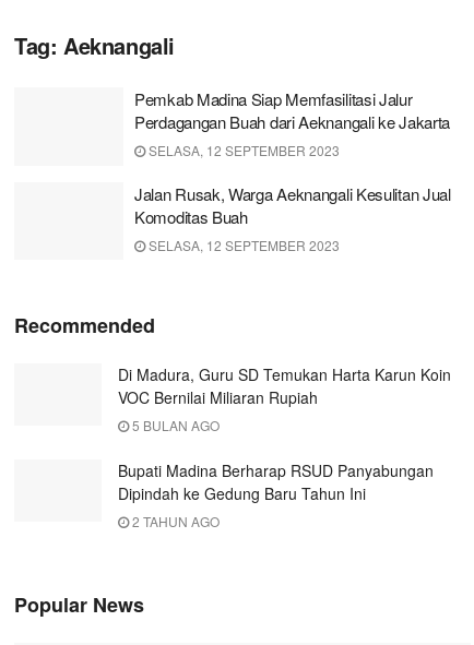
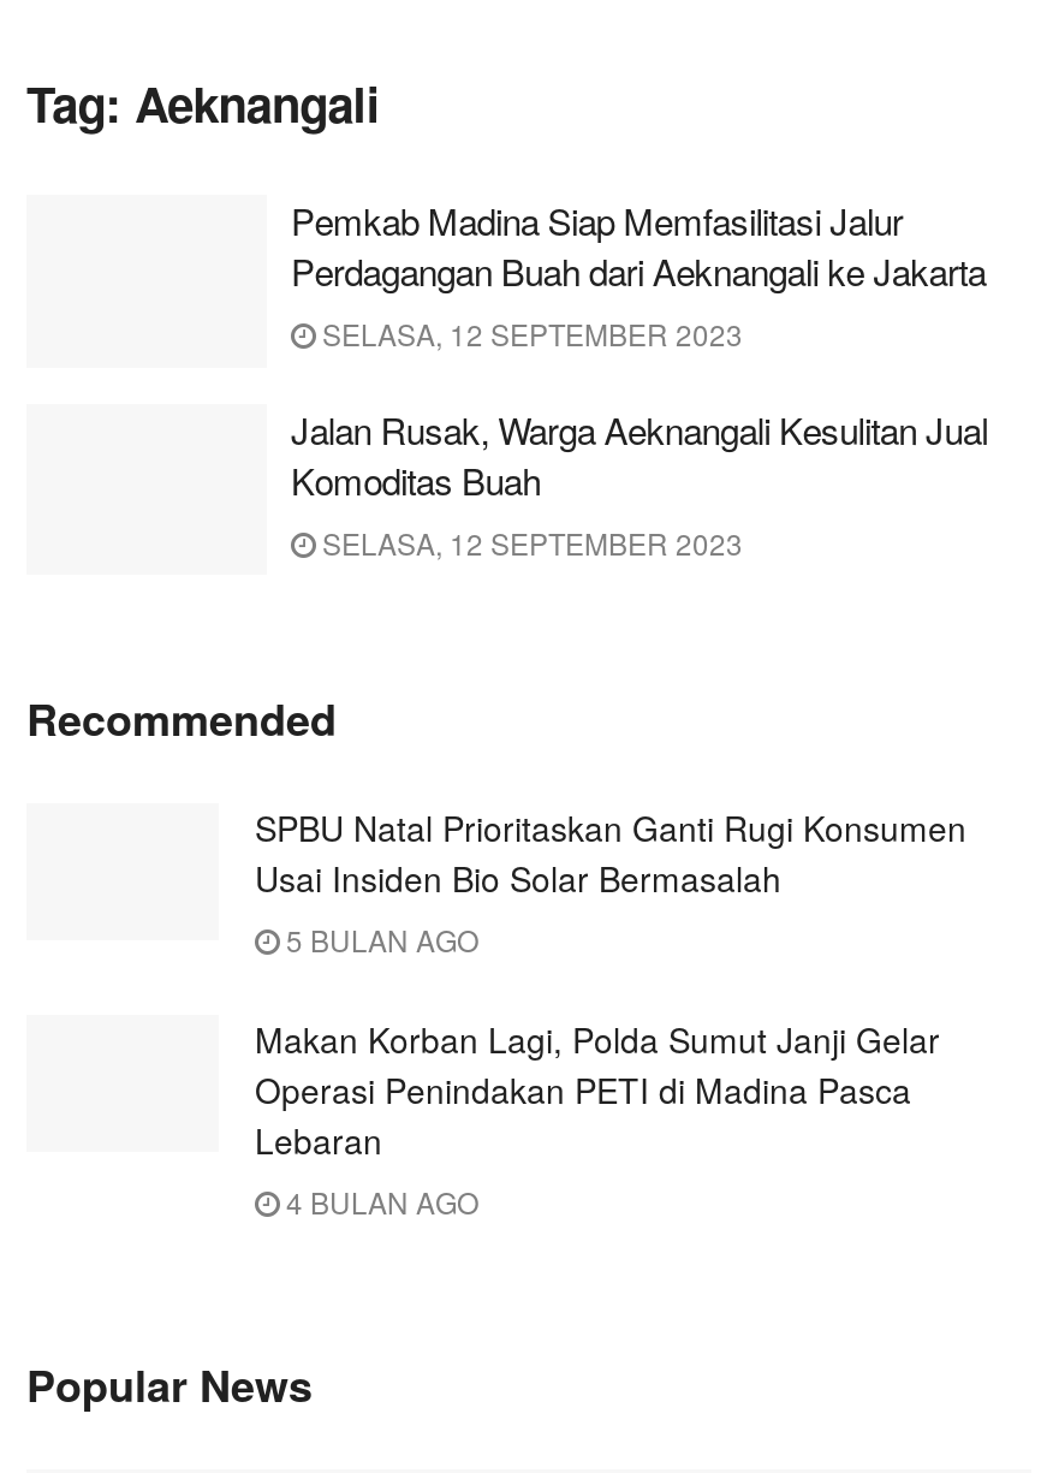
[118,363,451,408] Di Madura, Guru SD Temukan Harta Karun Koin | VOC Bernilai Miliaran Rupiah -> [255,803,966,902] SPBU Natal Prioritaskan Ganti Rugi Konsumen | Usai Insiden Bio Solar Bermasalah
[118,459,434,530] Bupati Madina Berharap RSUD Panyabungan | Dipindah ke Gedung Baru Tahun Ini | 2 TAHUN AGO -> [255,1015,940,1222] Makan Korban Lagi, Polda Sumut Janji Gelar | Operasi Penindakan PETI di Madina Pasca | Lebaran | 4 BULAN AGO

